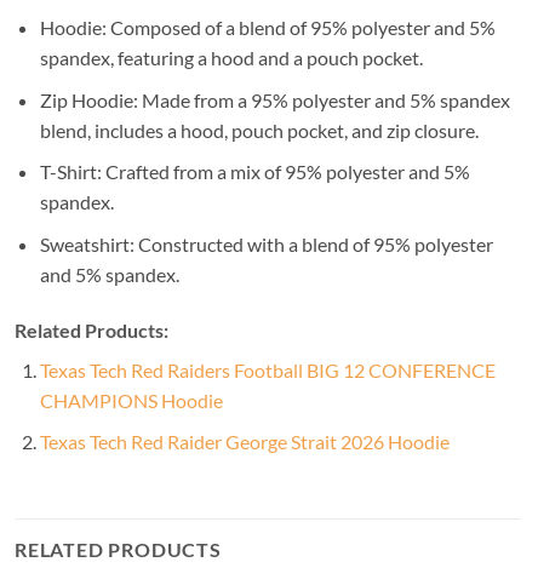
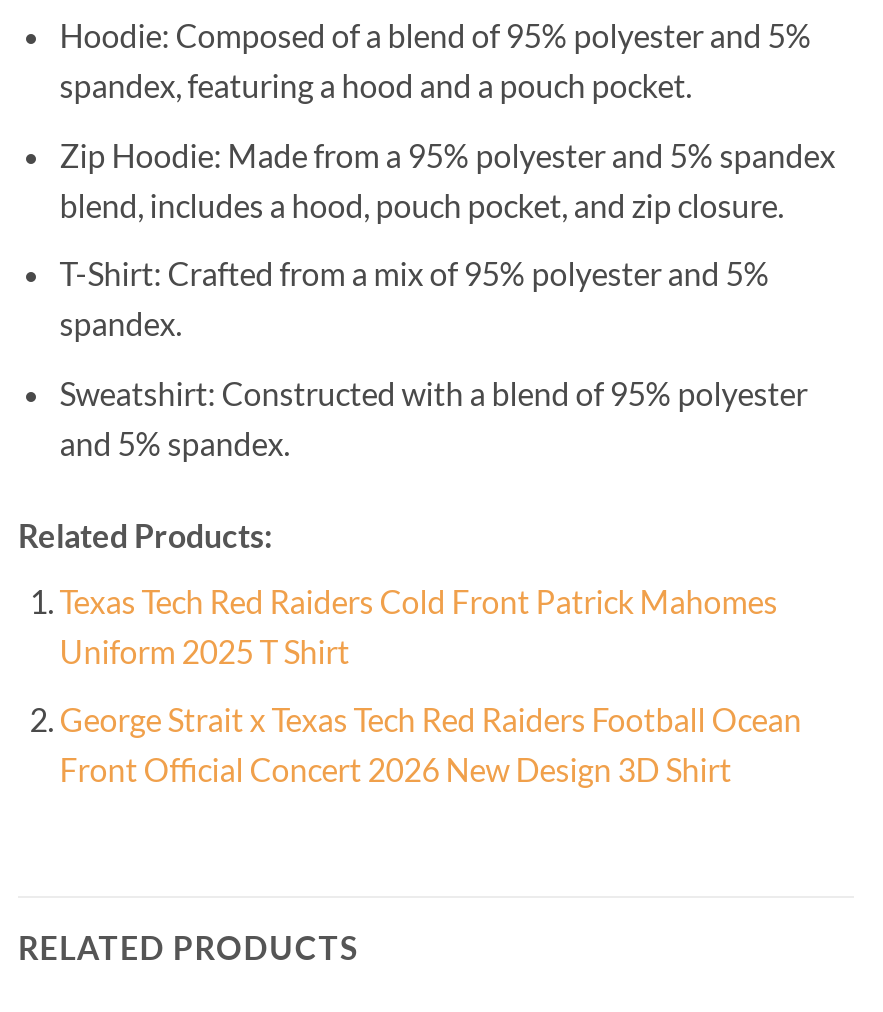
[40,358,495,412] Texas Tech Red Raiders Football BIG 12 CONFERENCE | CHAMPIONS Hoodie -> [60,582,778,670] Texas Tech Red Raiders Cold Front Patrick Mahomes | Uniform 2025 T Shirt
[40,430,449,453] Texas Tech Red Raider George Strait 2026 Hoodie -> [60,701,802,789] George Strait x Texas Tech Red Raiders Football Ocean | Front Official Concert 2026 New Design 3D Shirt

